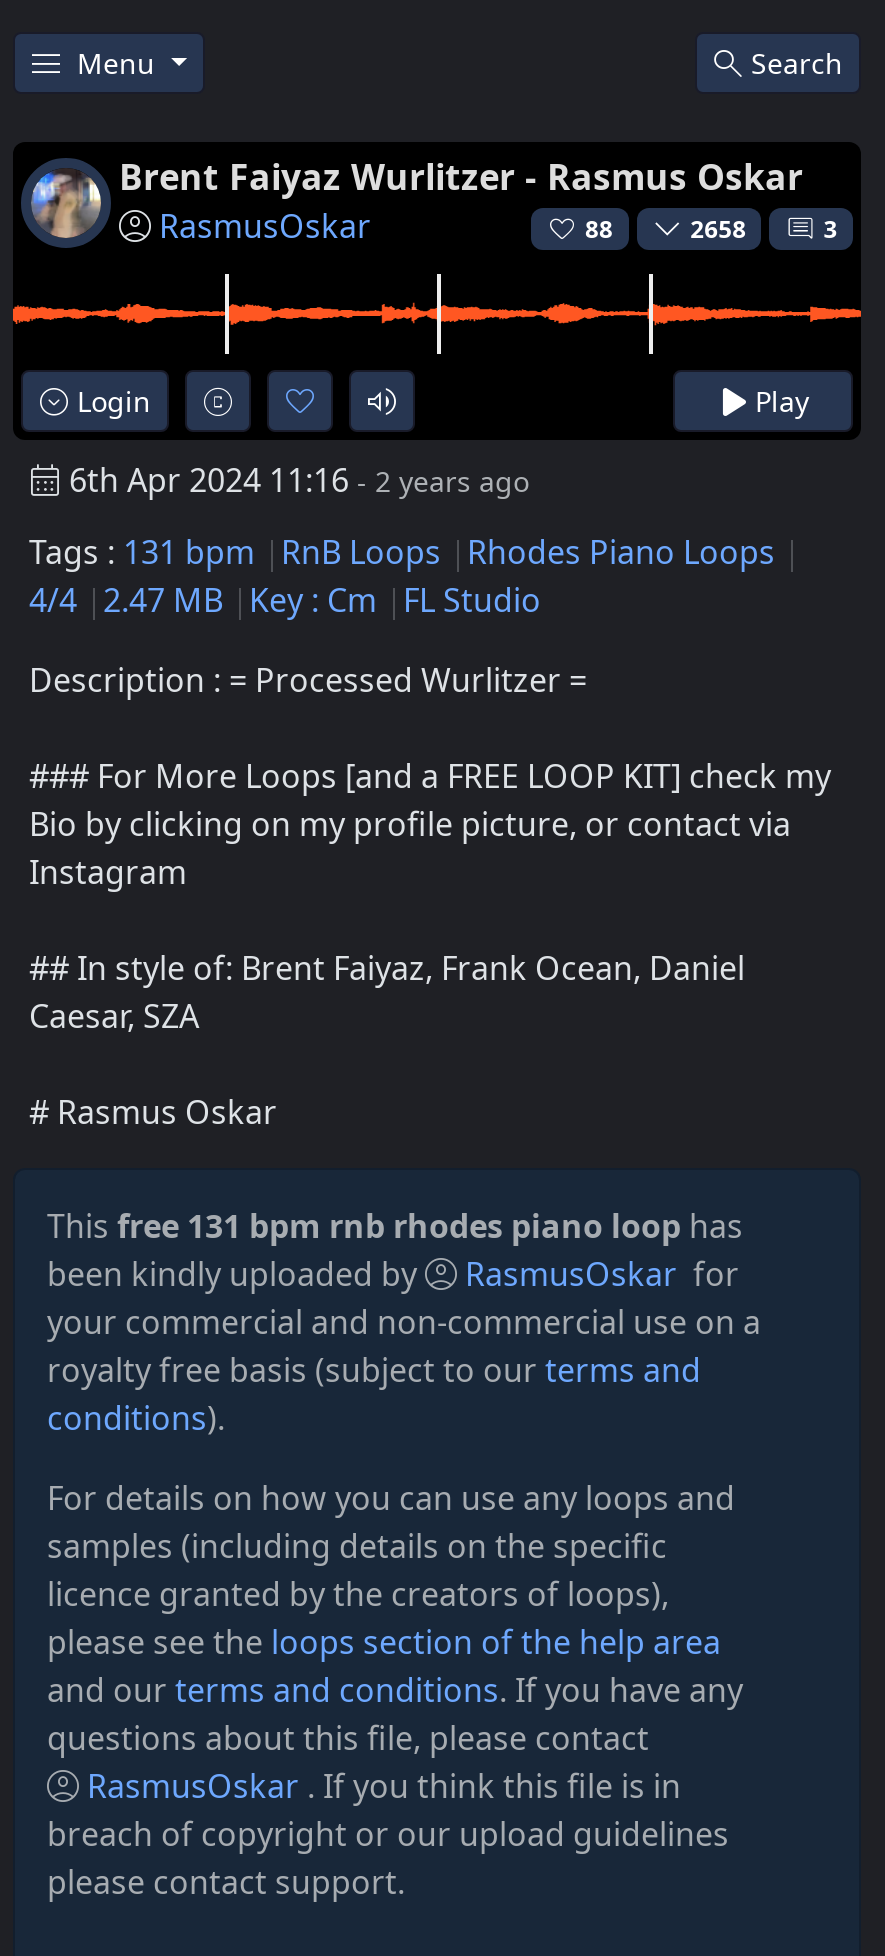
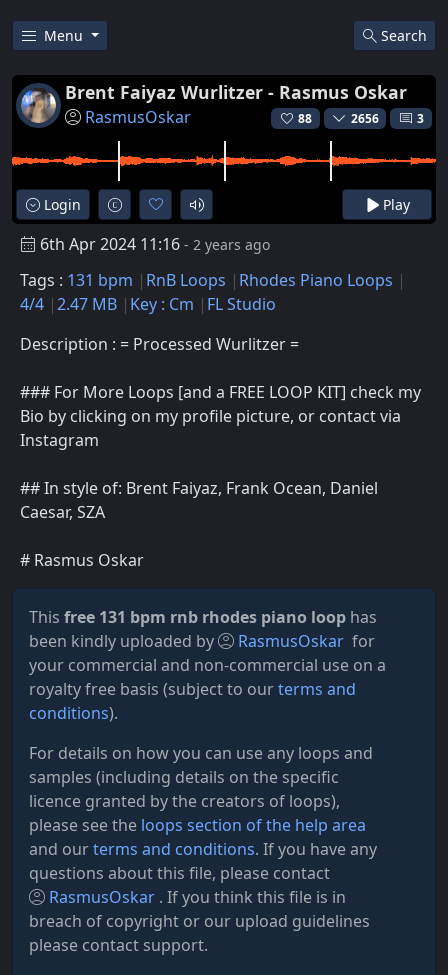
[690,212,746,246] 2658 -> [351,110,379,127] 2656

